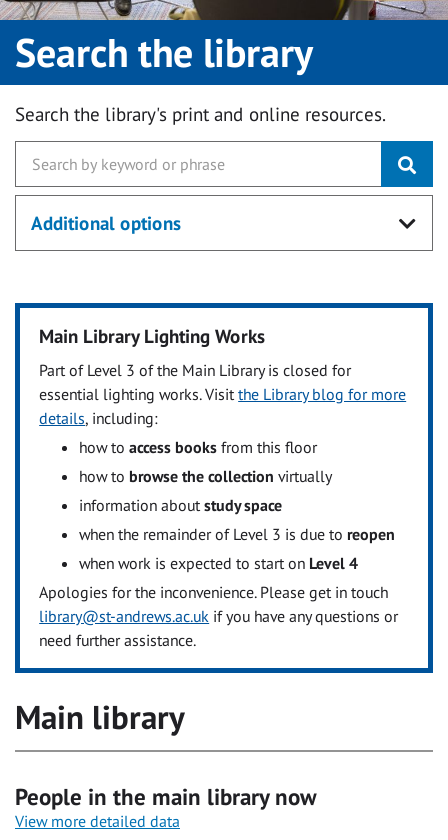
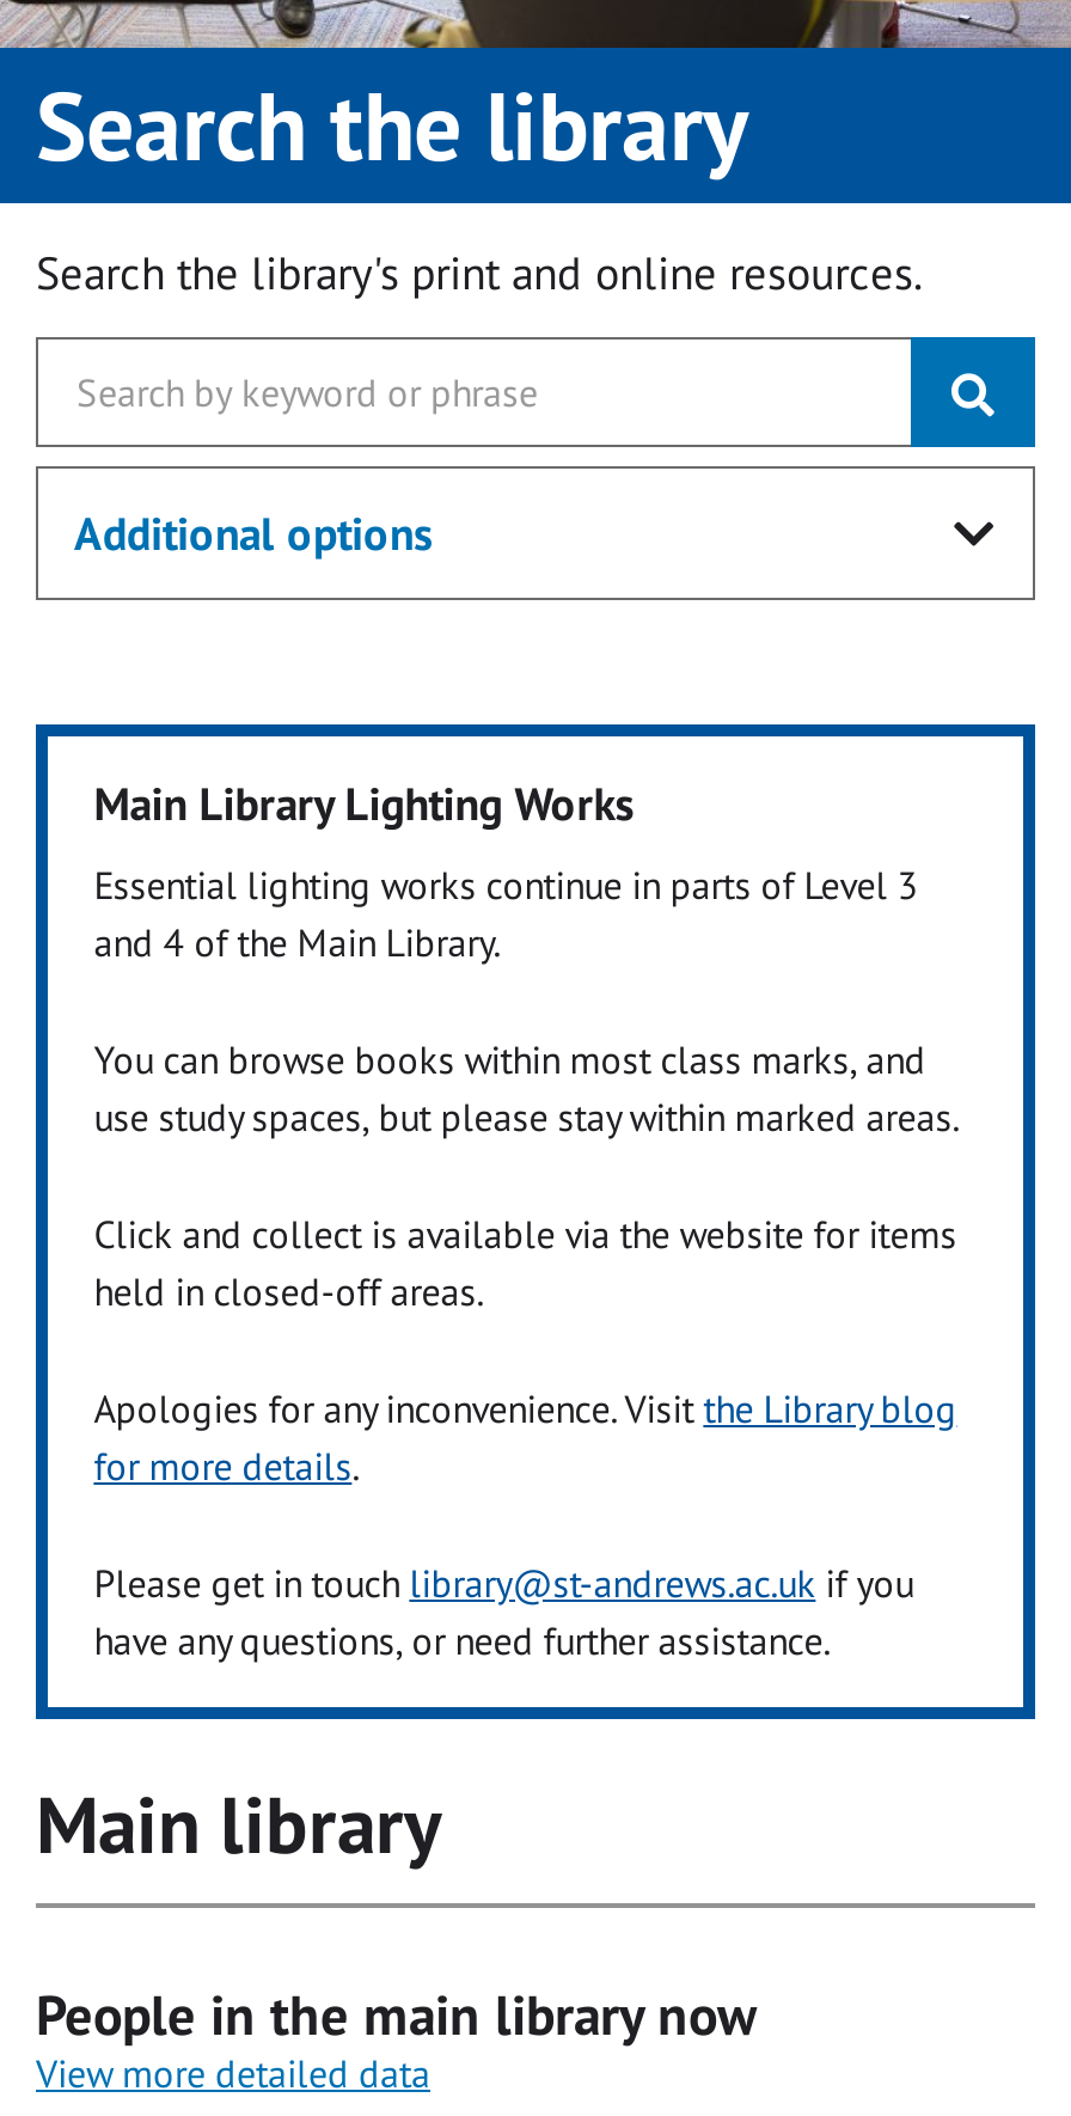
[39,360,406,650] Part of Level 3 of the Main Library is closed for | essential lighting works. Visit the Library blog for more | details, including: | how to access books from this floor | how to browse the collection virtually | information about study space | when the remainder of Level 3 is due to reopen | when work is expected to start on Level 4 | Apologies for the inconvenience. Please get in touch | library@st-andrews.ac.uk if you have any questions or | need further assistance. -> [94,861,966,1664] Essential lighting works continue in parts of Level 3 | and 4 of the Main Library. | You can browse books within most class marks, and | use study spaces, but please stay within marked areas. | Click and collect is available via the website for items | held in closed-off areas. | Apologies for any inconvenience. Visit the Library blog | for more details. | Please get in touch library@st-andrews.ac.uk if you | have any questions, or need further assistance.

